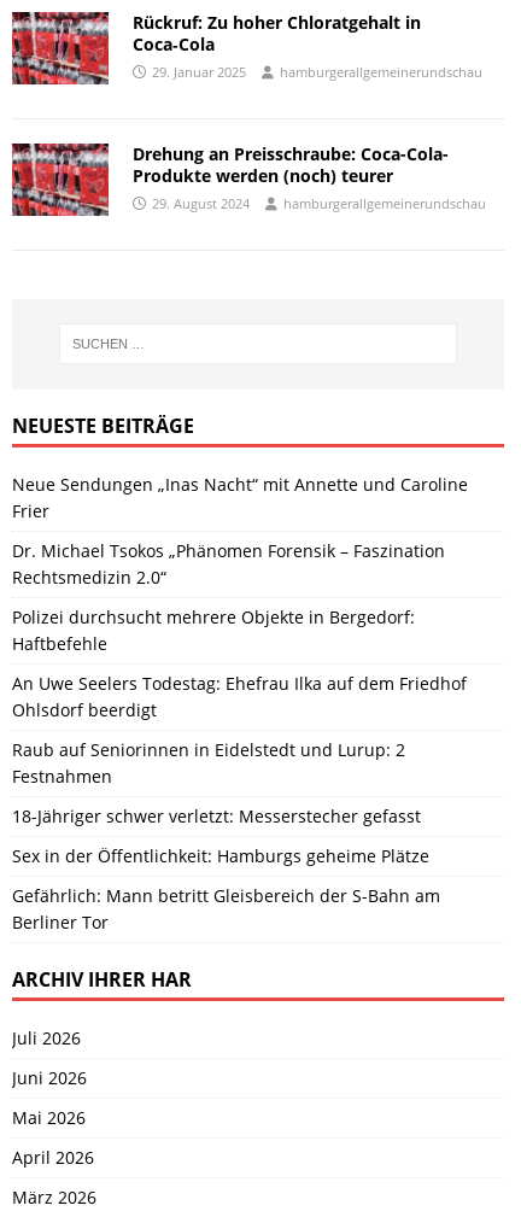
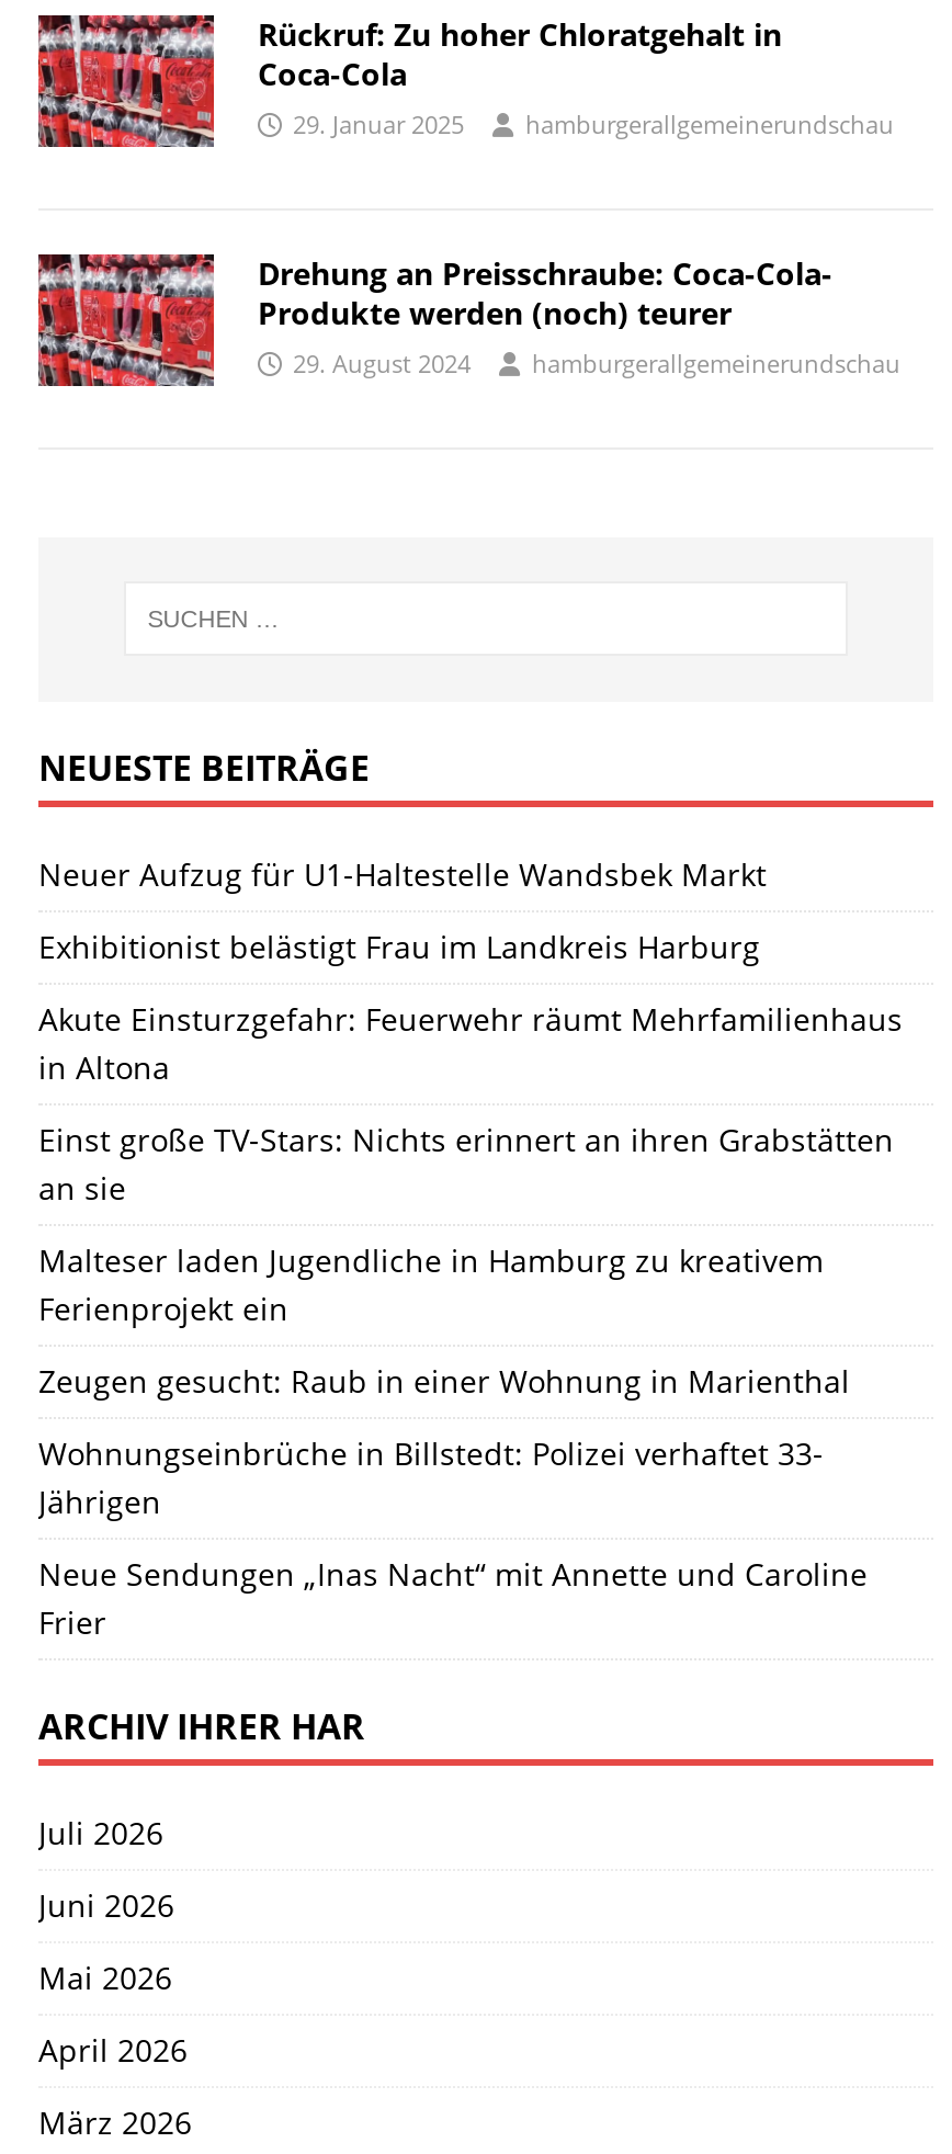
none -> [38,852,903,1521] Neuer Aufzug für U1-Haltestelle Wandsbek Markt | Exhibitionist belästigt Frau im Landkreis Harburg | Akute Einsturzgefahr: Feuerwehr räumt Mehrfamilienhaus | in Altona | Einst große TV-Stars: Nichts erinnert an ihren Grabstätten | an sie | Malteser laden Jugendliche in Hamburg zu kreativem | Ferienprojekt ein | Zeugen gesucht: Raub in einer Wohnung in Marienthal | Wohnungseinbrüche in Billstedt: Polizei verhaftet 33- | Jährigen
moved [12,472,468,522] -> [38,1552,868,1642]: Neue Sendungen „Inas Nacht“ mit Annette und Caroline | Frier
[12,539,467,933] Dr. Michael Tsokos „Phänomen Forensik – Faszination | Rechtsmedizin 2.0“ | Polizei durchsucht mehrere Objekte in Bergedorf: | Haftbefehle | An Uwe Seelers Todestag: Ehefrau Ilka auf dem Friedhof | Ohlsdorf beerdigt | Raub auf Seniorinnen in Eidelstedt und Lurup: 2 | Festnahmen | 18-Jähriger schwer verletzt: Messerstecher gefasst | Sex in der Öffentlichkeit: Hamburgs geheime Plätze | Gefährlich: Mann betritt Gleisbereich der S-Bahn am | Berliner Tor -> none

